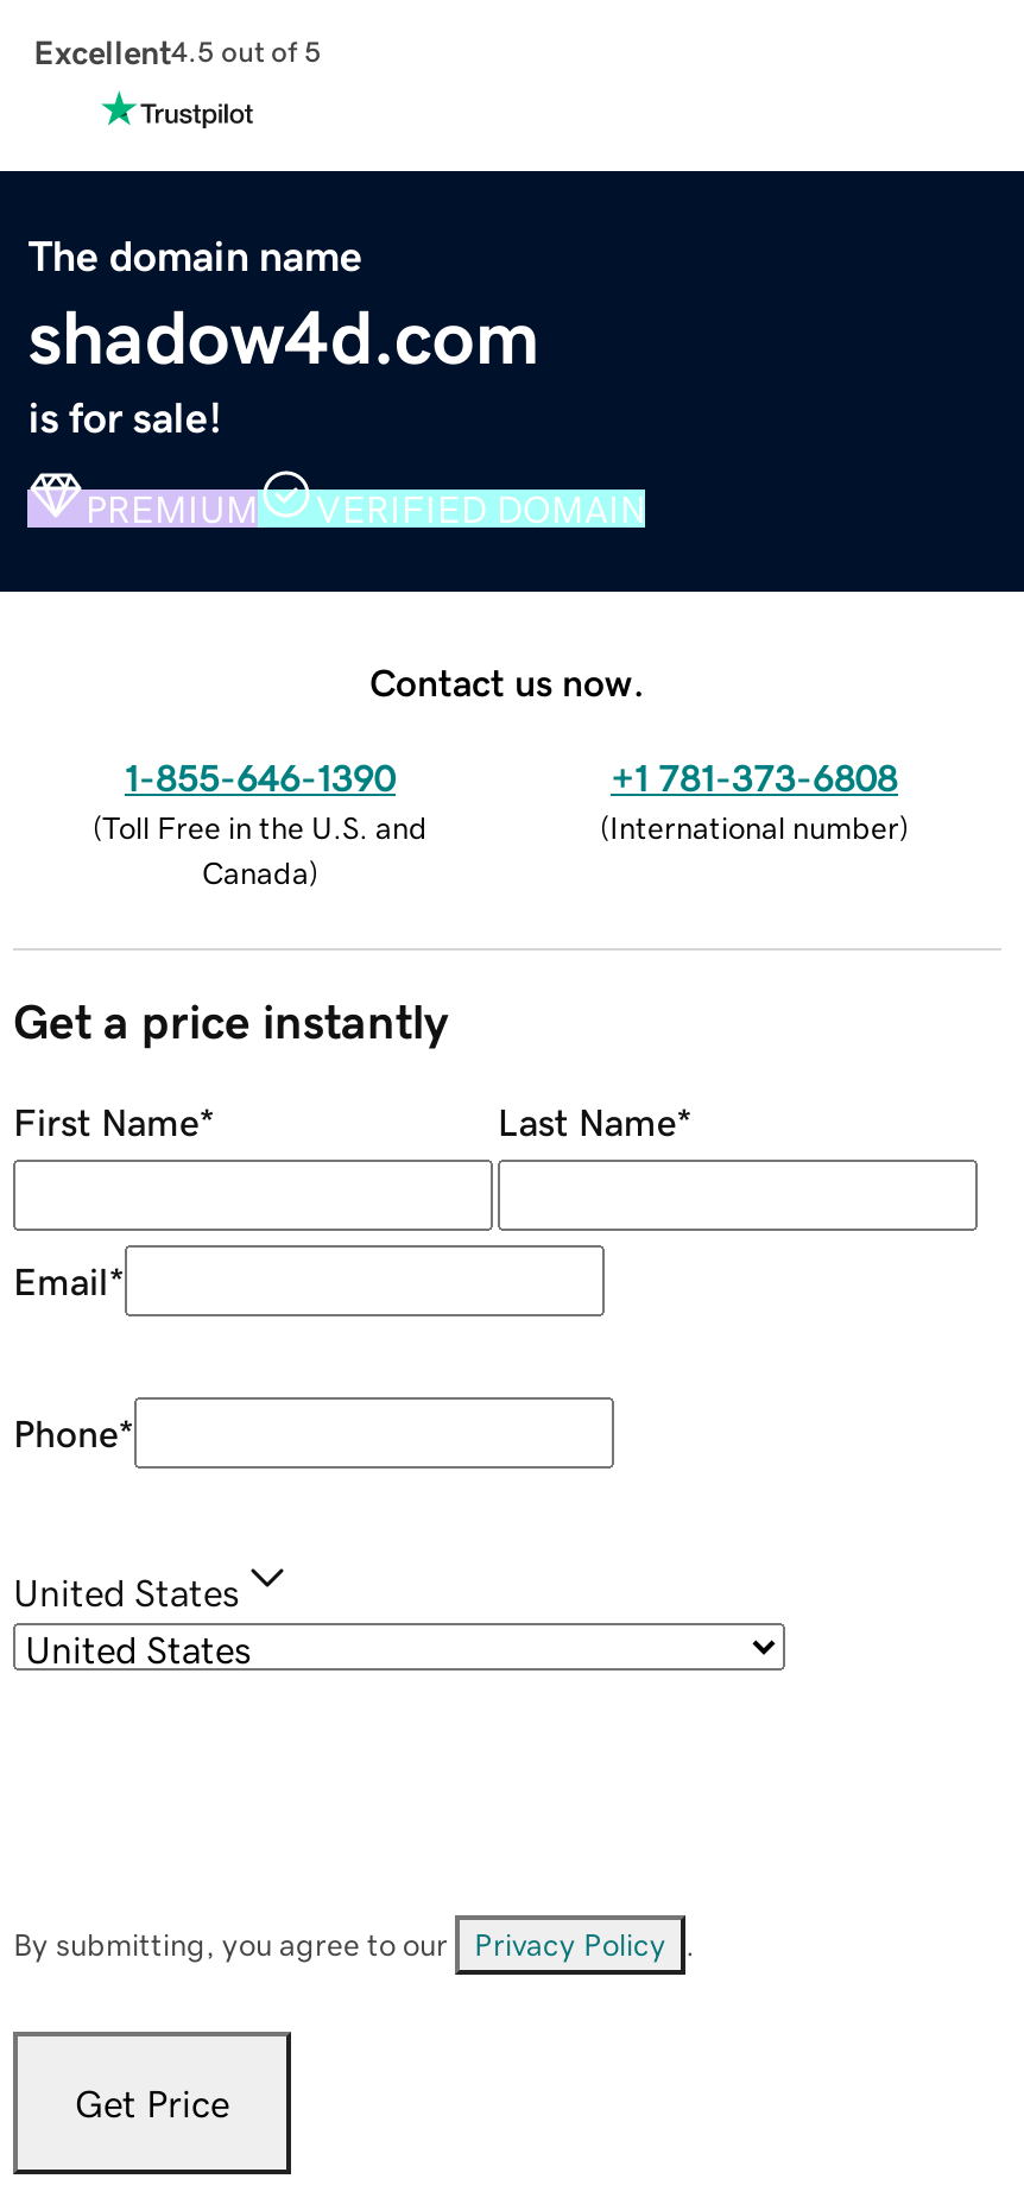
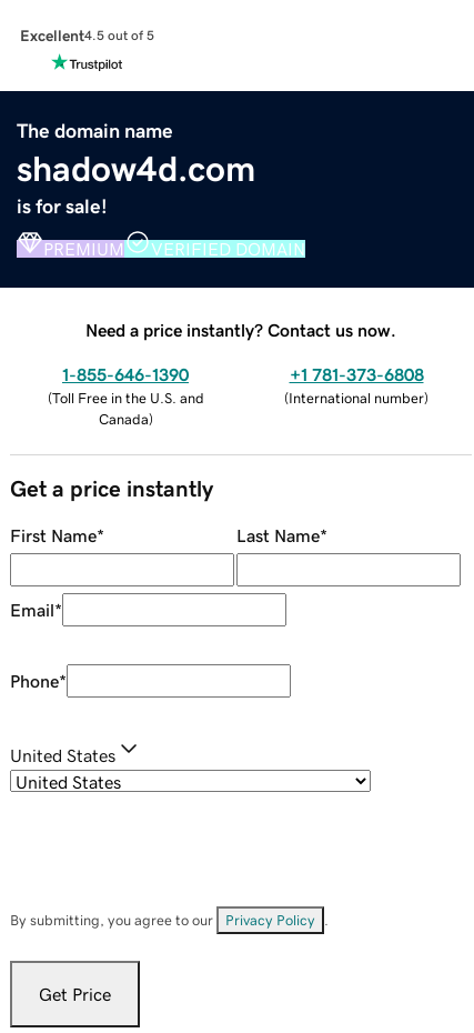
[369,662,645,700] Contact us now. -> [85,321,396,338] Need a price instantly? Contact us now.

